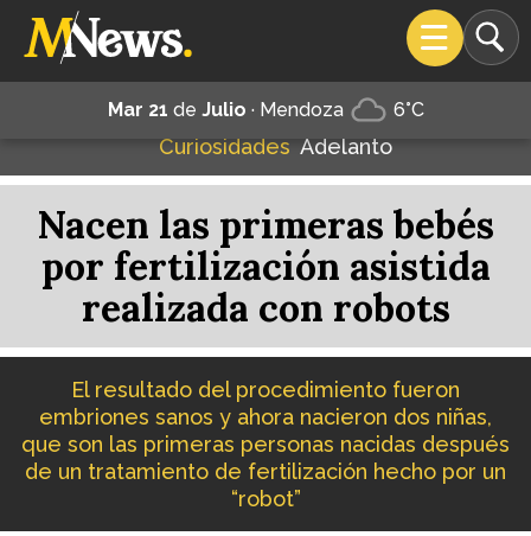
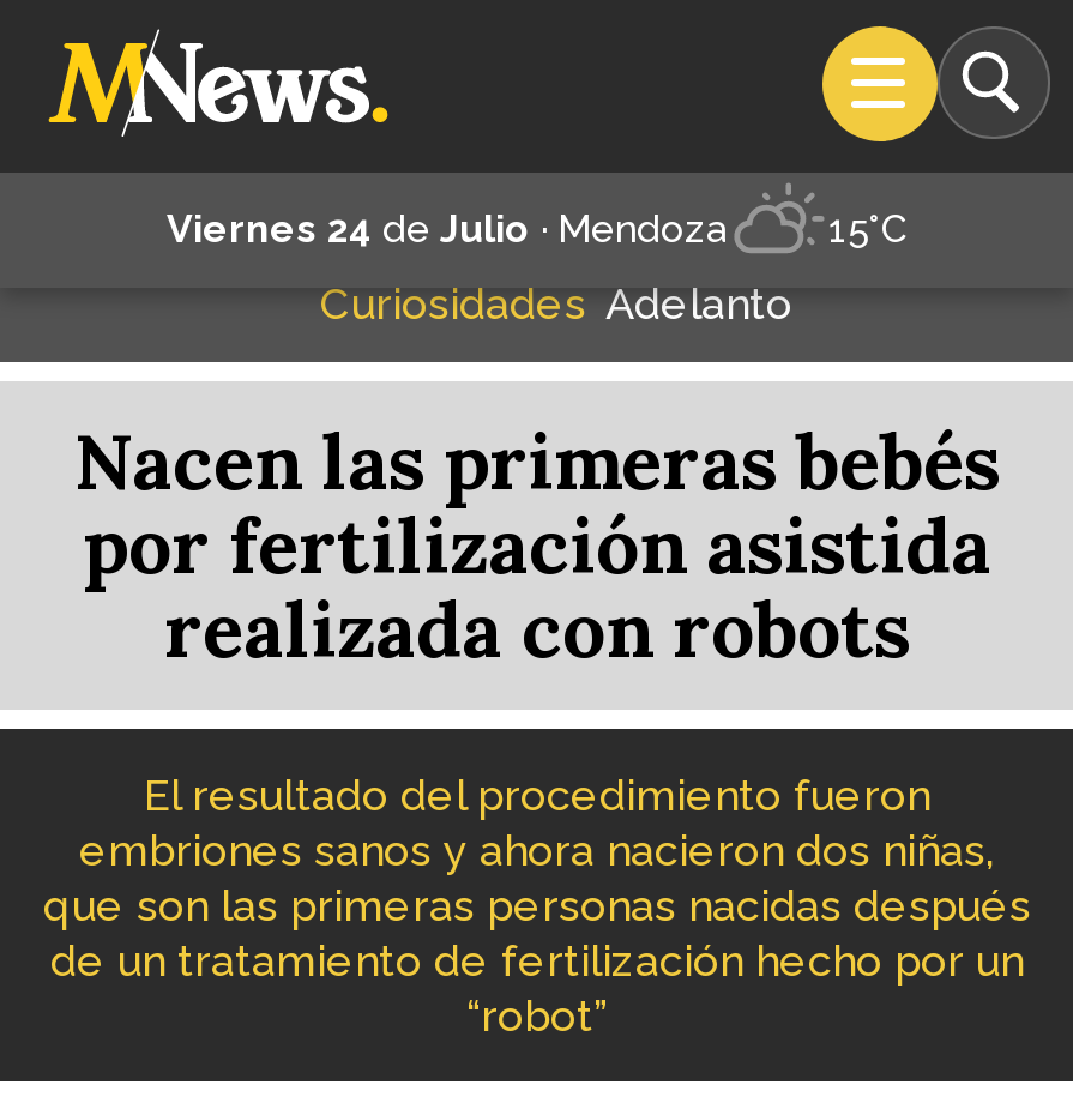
[107,98,424,121] Mar 21 de Julio · Mendoza | 6°C -> [167,206,908,252] Viernes 24 de Julio · Mendoza | 15°C

